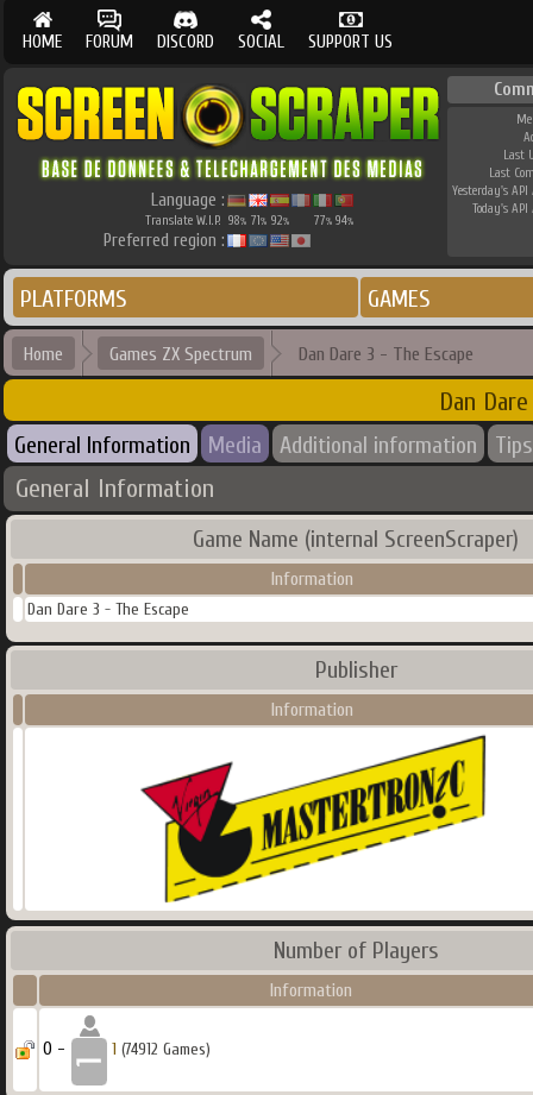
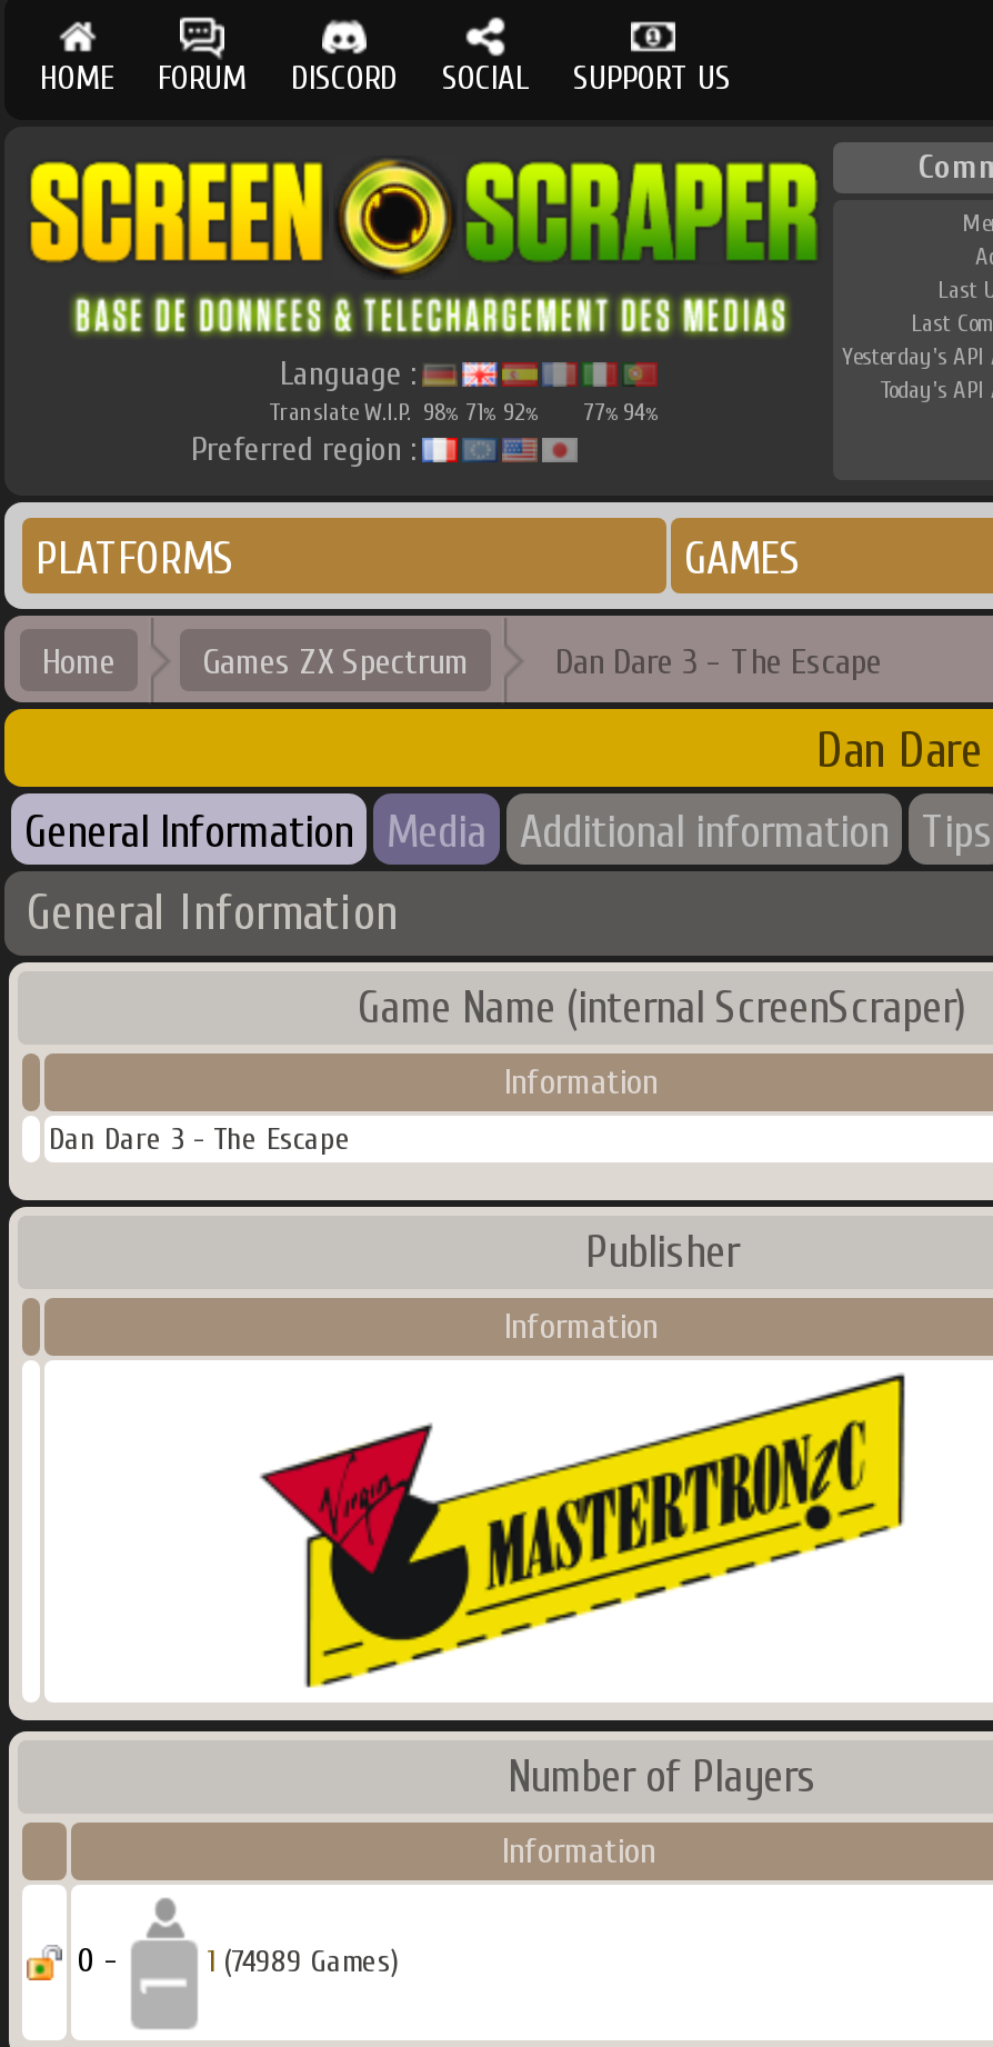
[112,1039,211,1059] 1 (74912 Games) -> [207,1943,400,1980] 1 (74989 Games)

